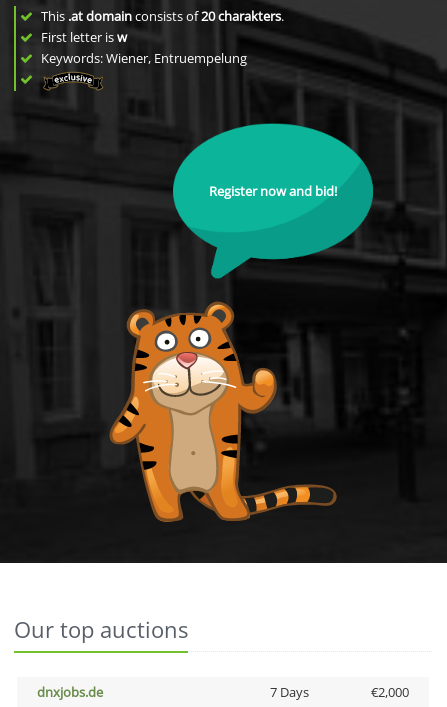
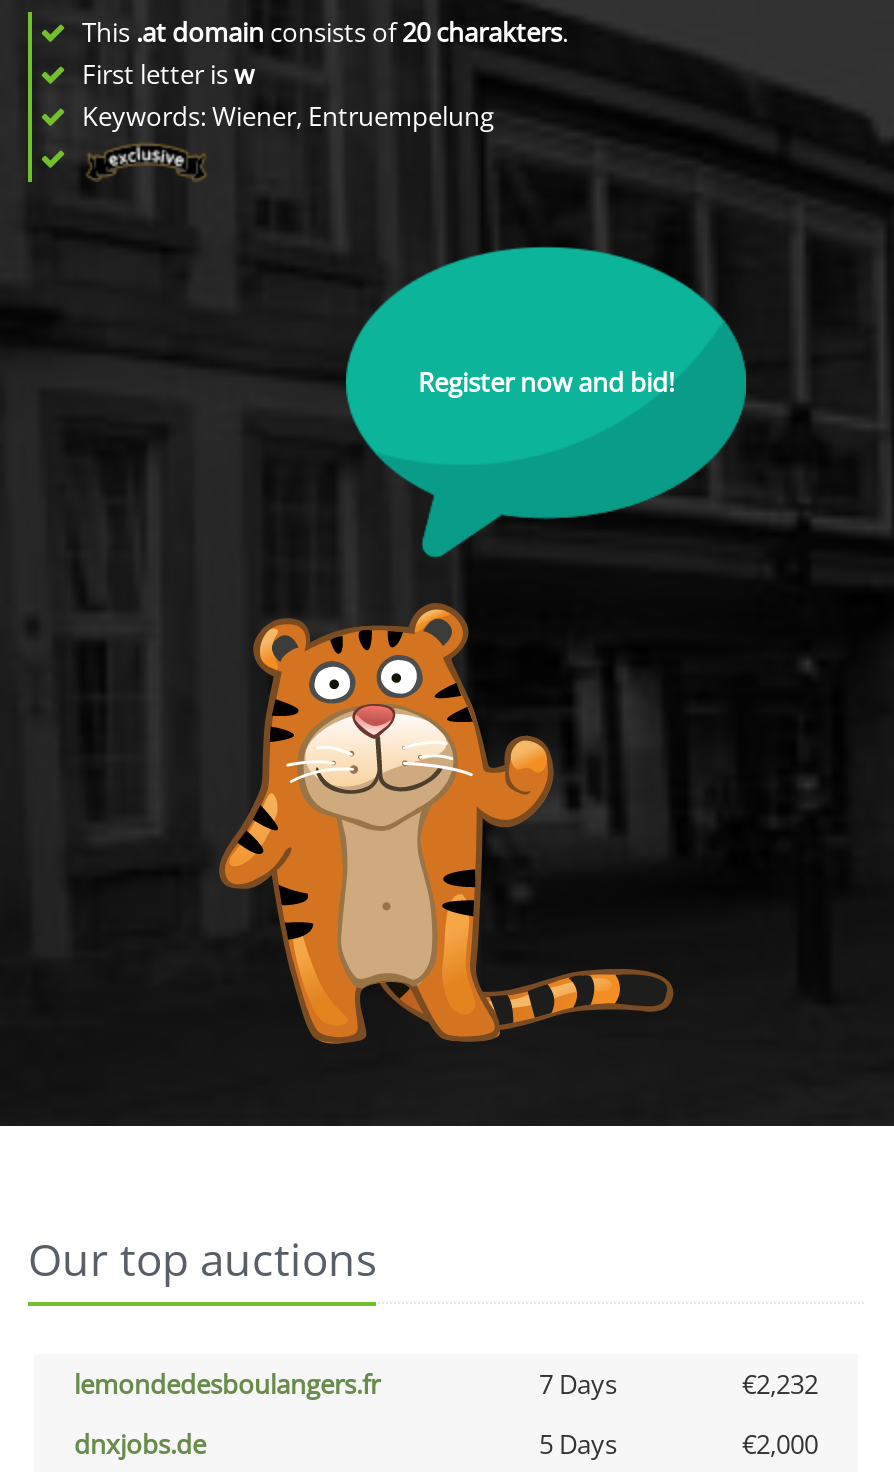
none -> [74,1365,818,1401] lemondedesboulangers.fr | 7 Days | €2,232
[269,682,308,700] 7 Days -> [539,1425,617,1461] 5 Days

